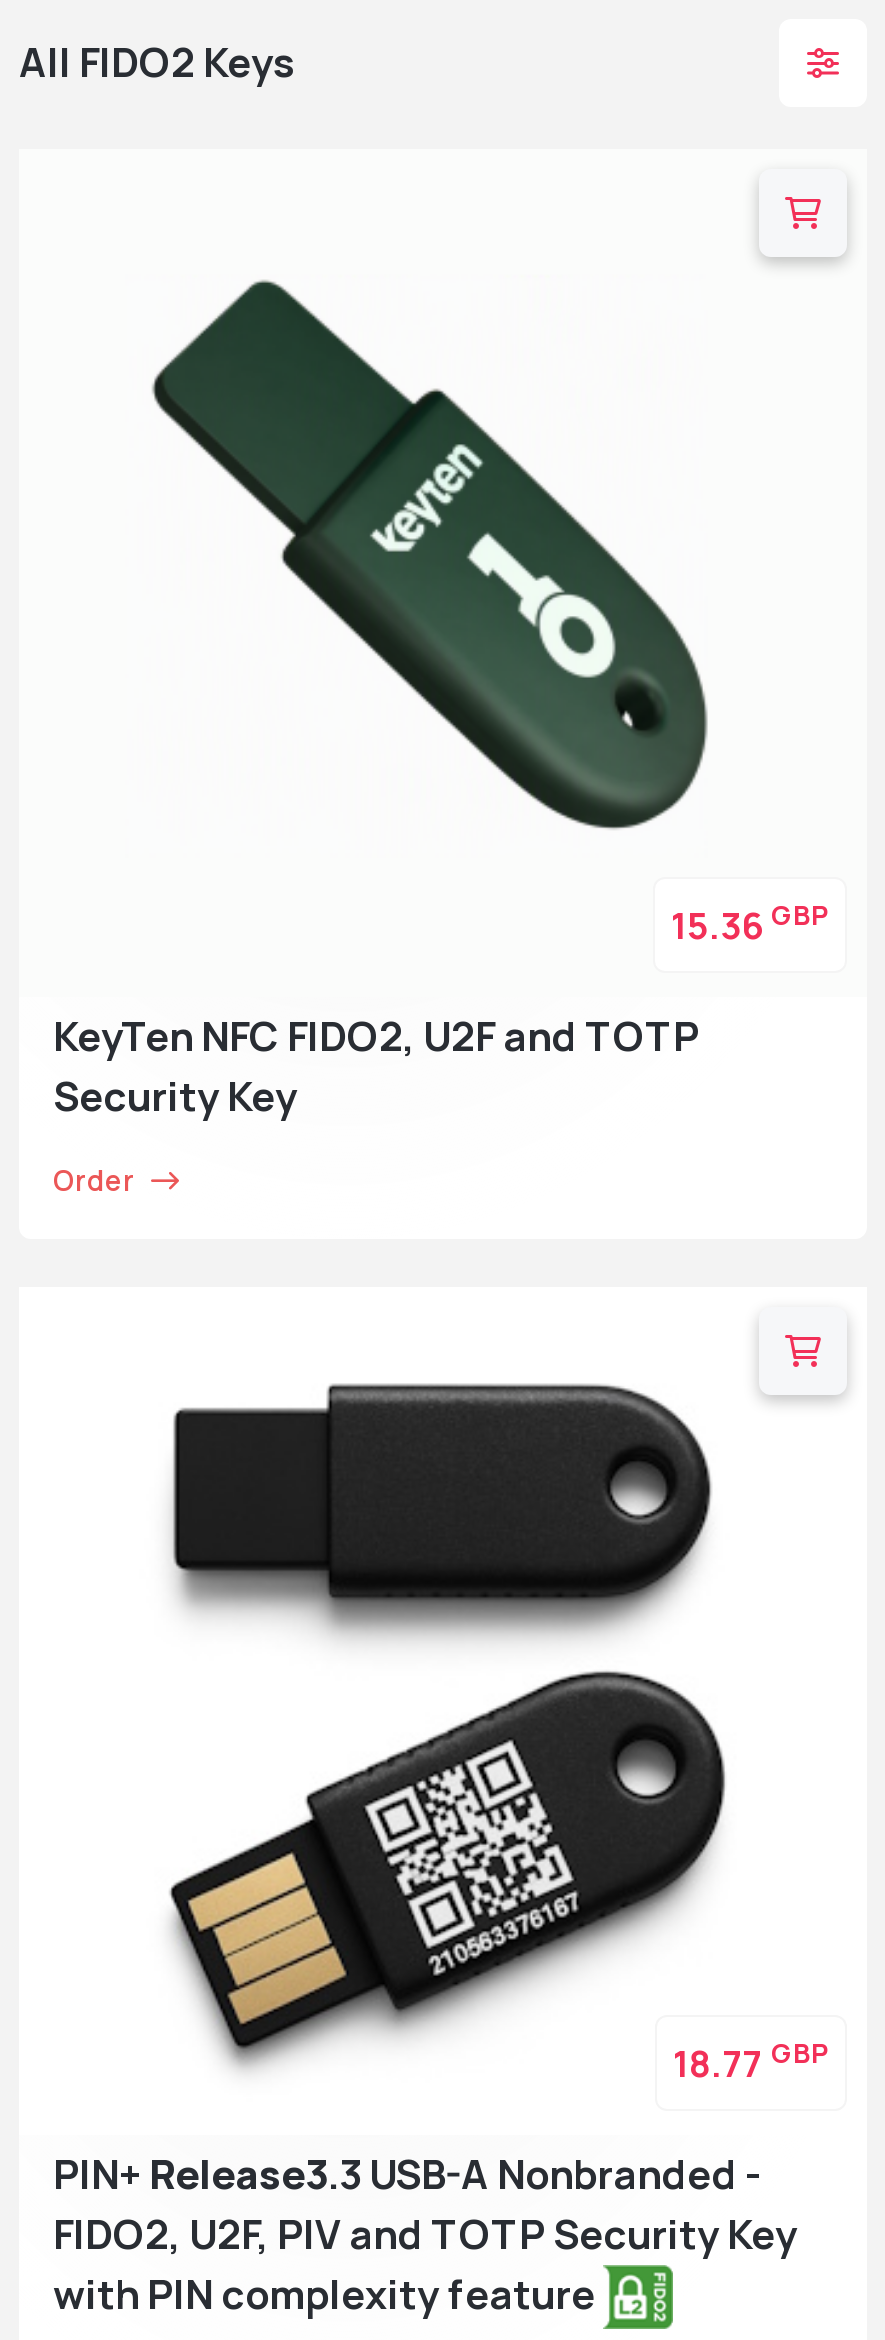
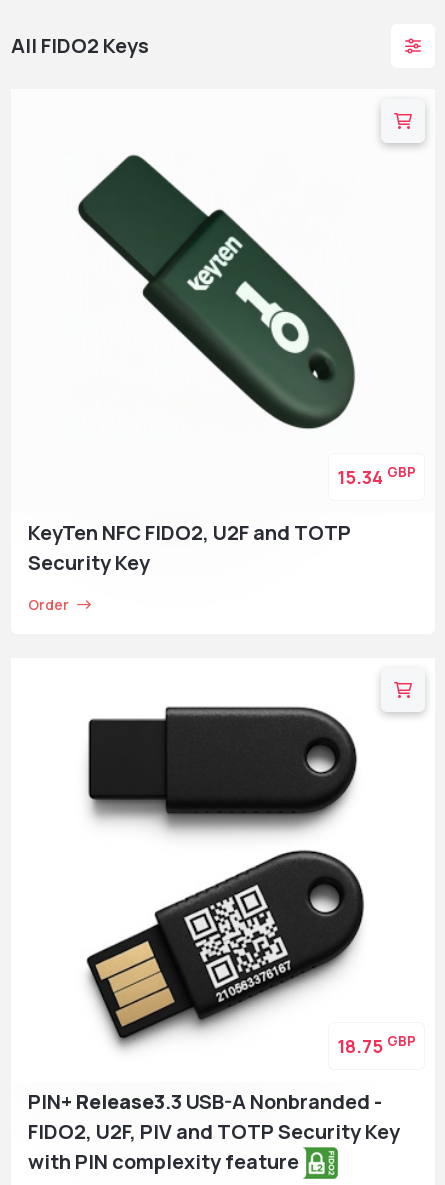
[671,897,829,948] 15.36 GBP -> [337,463,416,489] 15.34 GBP
[673,2035,829,2086] 18.77 GBP -> [337,1032,416,1058] 18.75 GBP

